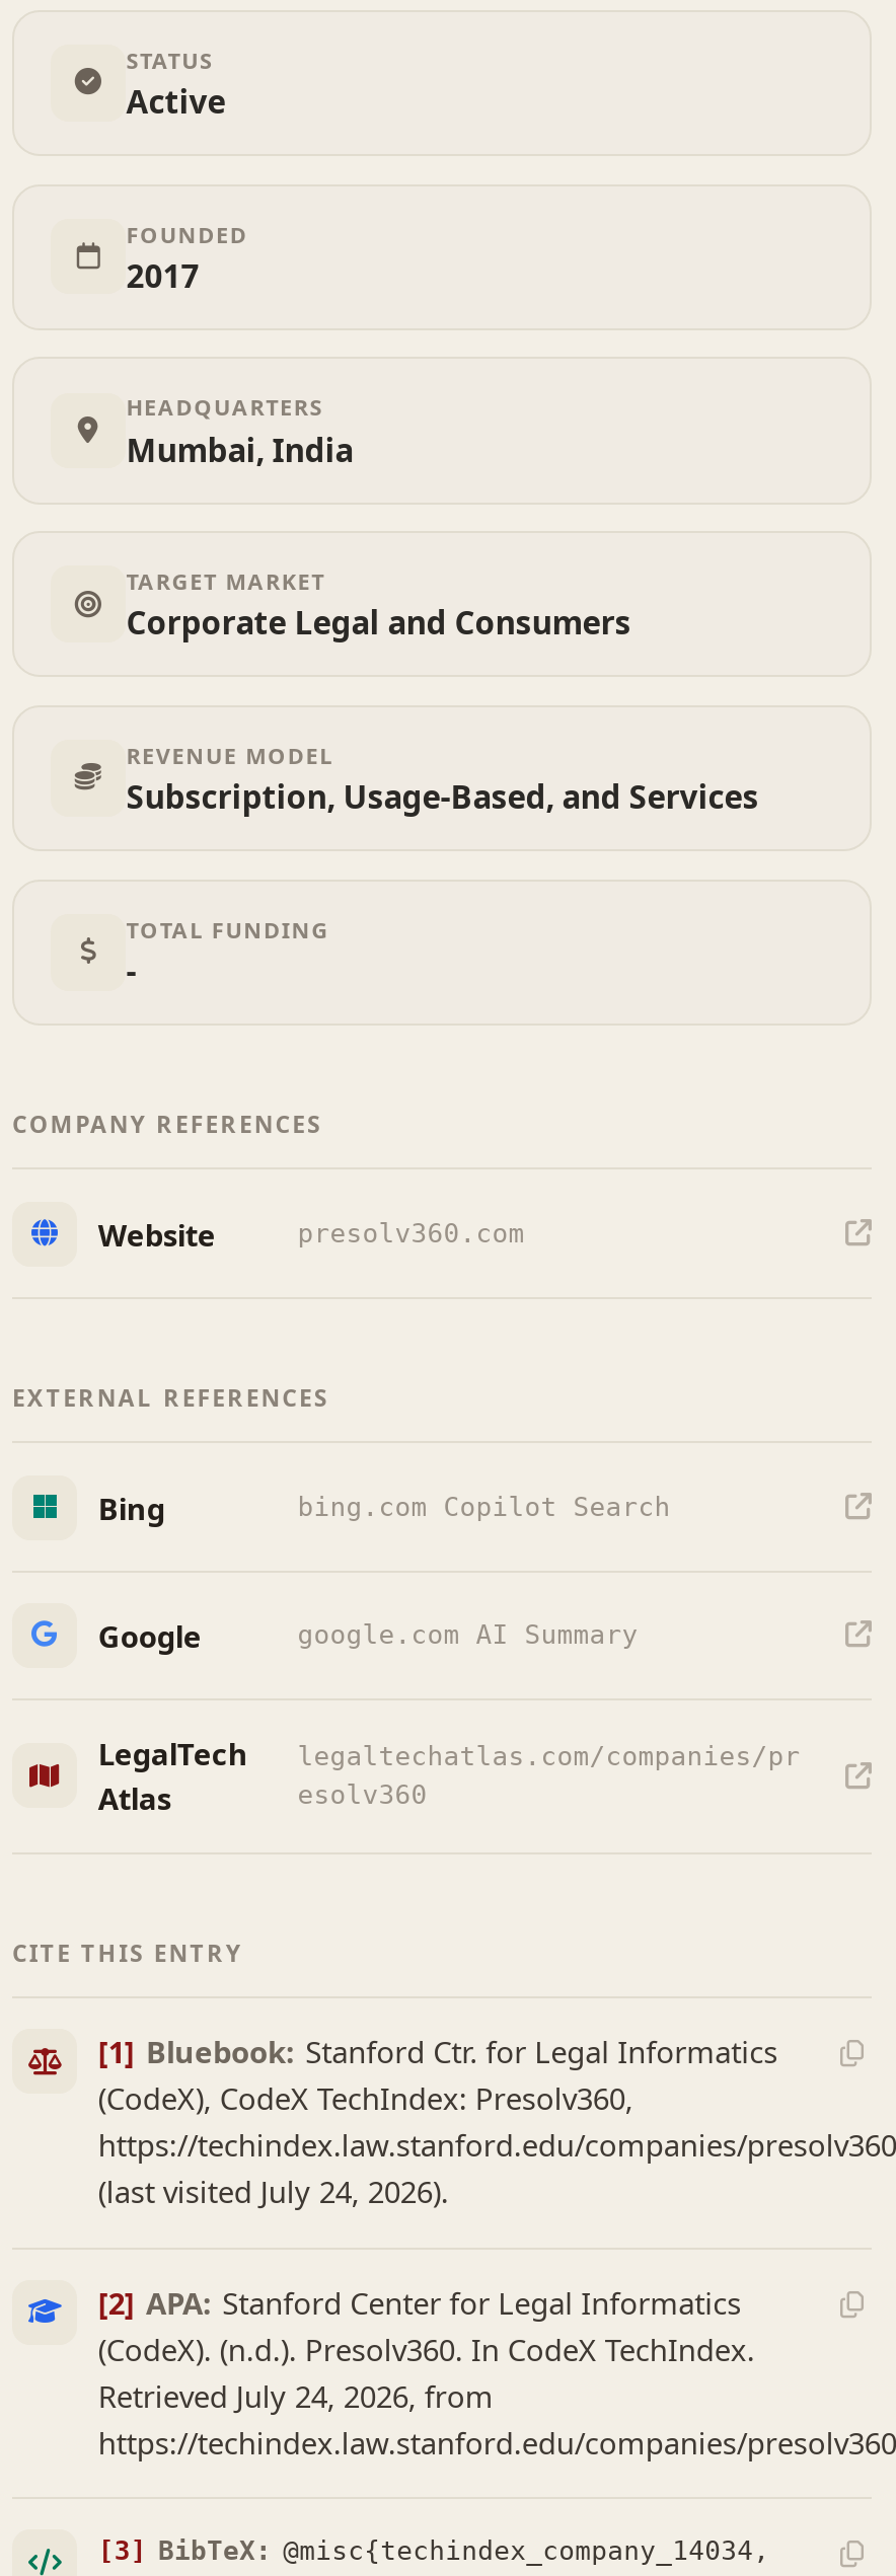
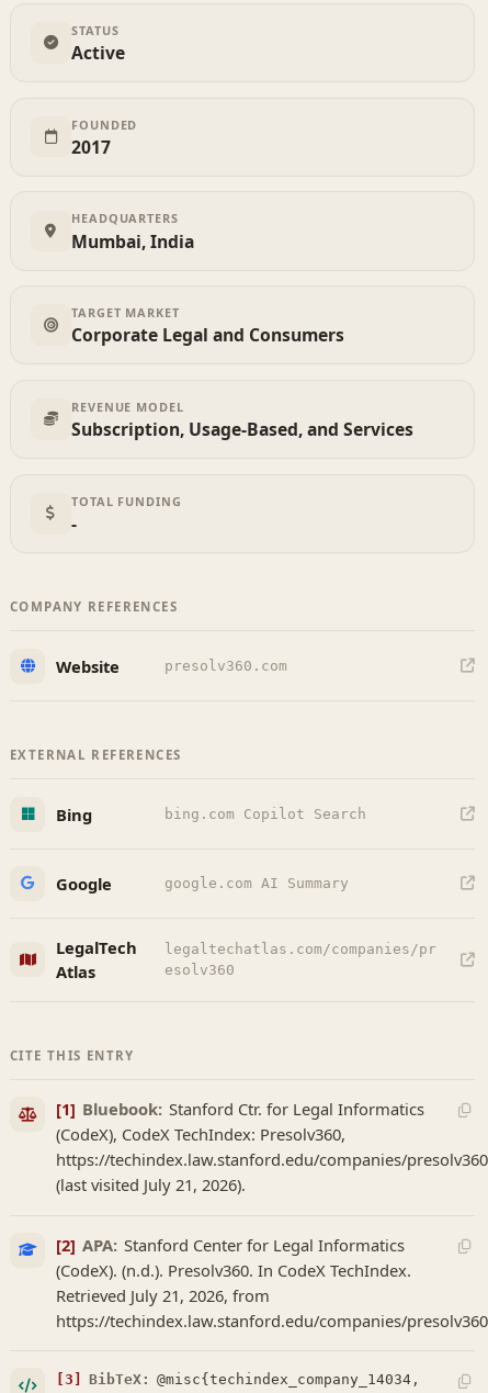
[98,2171,449,2212] (last visited July 24, 2026). -> [56,1174,246,1196] (last visited July 21, 2026).
[98,2375,493,2415] Retrieved July 24, 2026, from -> [56,1284,270,1306] Retrieved July 21, 2026, from

